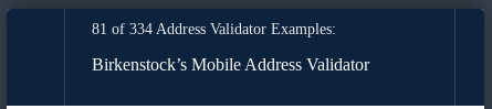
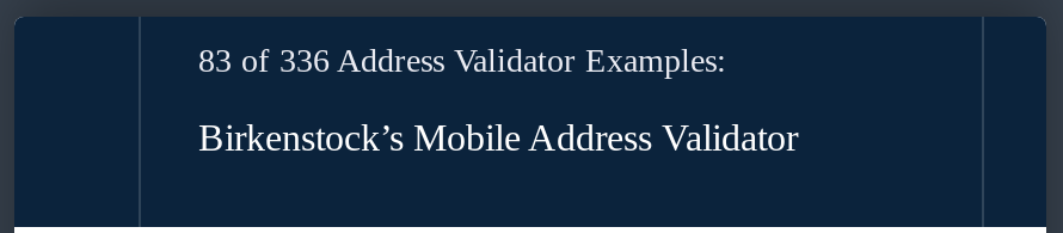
[92,21,336,37] 81 of 334 Address Validator Examples: -> [198,43,726,79] 83 of 336 Address Validator Examples:

